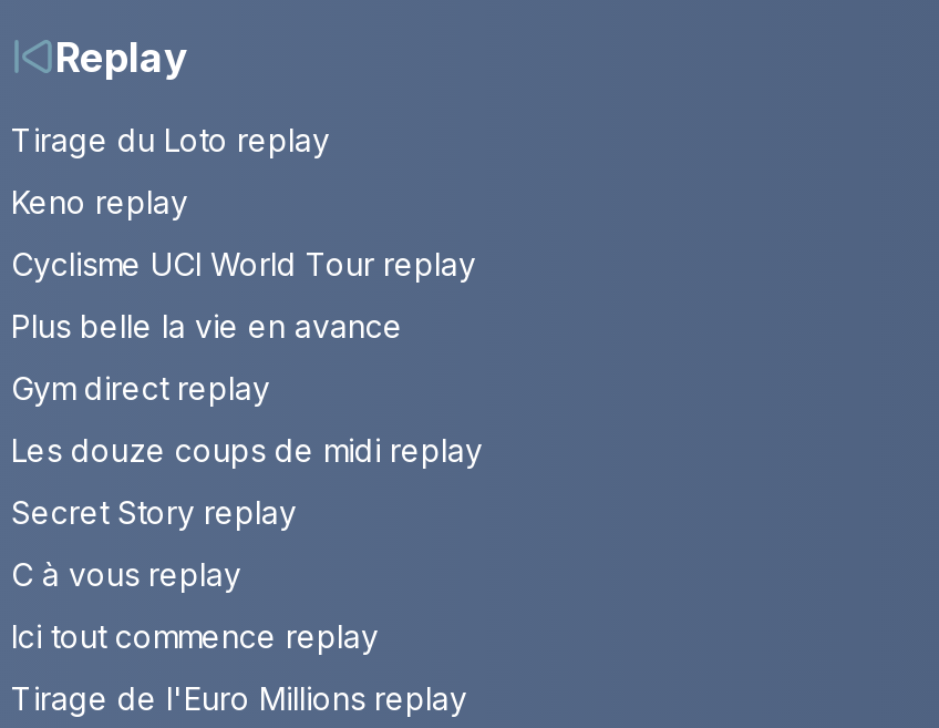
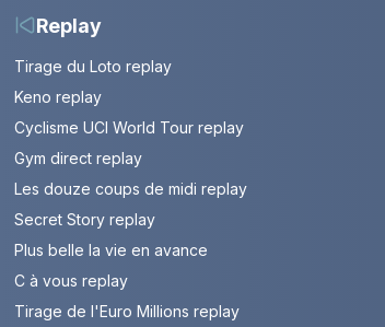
moved [11,306,403,344] -> [14,241,208,259]: Plus belle la vie en avance
[11,616,379,654] Ici tout commence replay -> none

